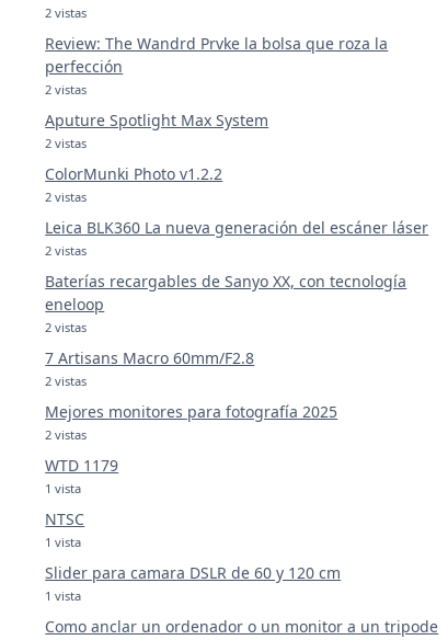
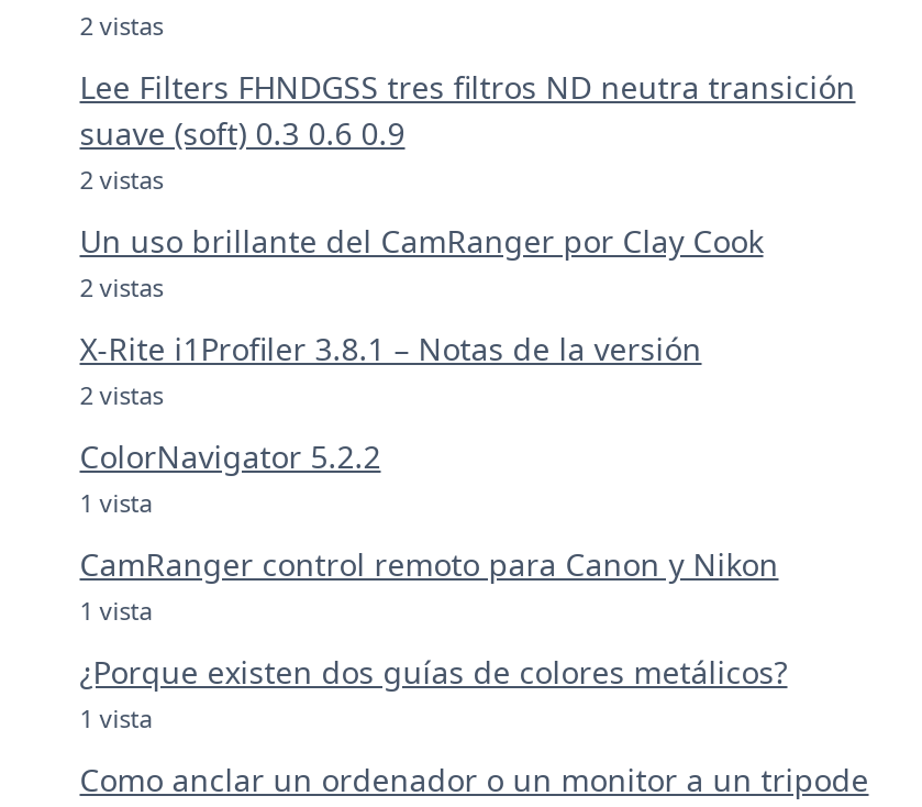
[45,32,388,76] Review: The Wandrd Prvke la bolsa que roza la | perfección -> [80,65,855,153] Lee Filters FHNDGSS tres filtros ND neutra transición | suave (soft) 0.3 0.6 0.9
[45,109,269,130] Aputure Spotlight Max System -> [80,219,763,261] Un uso brillante del CamRanger por Clay Cook
[45,163,223,184] ColorMunki Photo v1.2.2 -> [80,327,702,368] X-Rite i1Profiler 3.8.1 – Notas de la versión
[45,216,429,475] Leica BLK360 La nueva generación del escáner láser | 2 vistas | Baterías recargables de Sanyo XX, con tecnología | eneloop | 2 vistas | 7 Artisans Macro 60mm/F2.8 | 2 vistas | Mejores monitores para fotografía 2025 | 2 vistas | WTD 1179 -> [80,434,381,476] ColorNavigator 5.2.2
[45,508,85,529] NTSC -> [80,542,778,584] CamRanger control remoto para Canon y Nikon
[45,562,341,582] Slider para camara DSLR de 60 y 120 cm -> [80,650,787,692] ¿Porque existen dos guías de colores metálicos?

